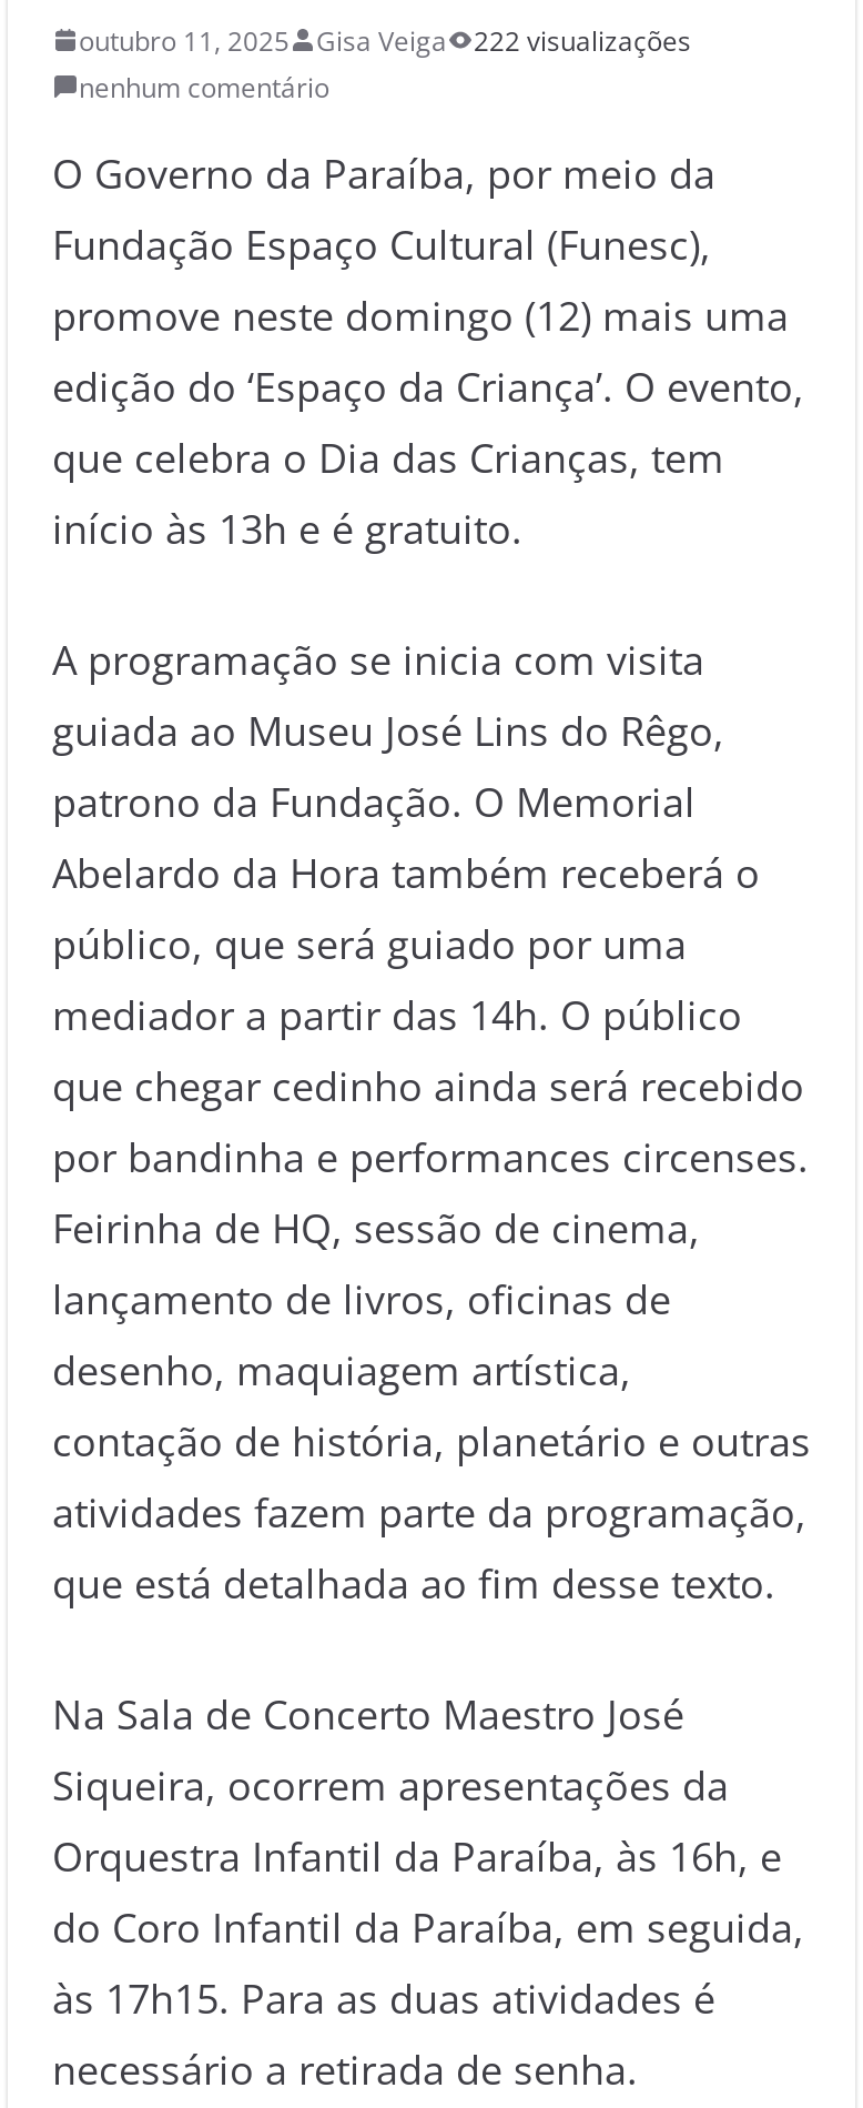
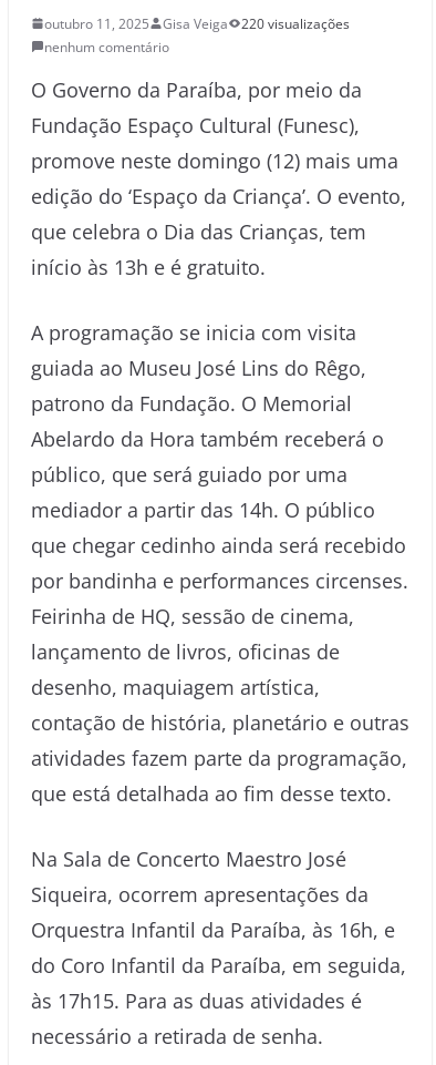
[474,22,691,59] 222 visualizações -> [241,14,350,33] 220 visualizações

